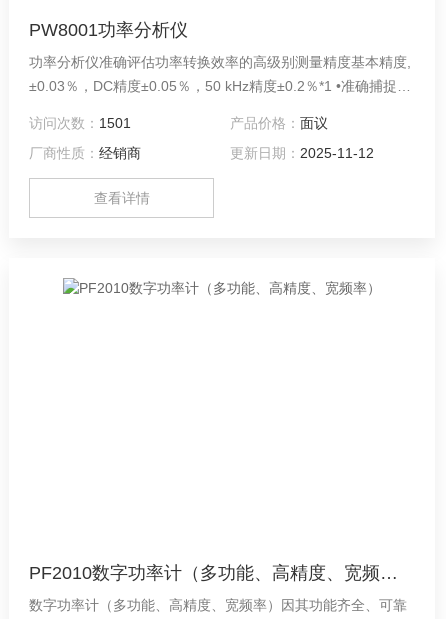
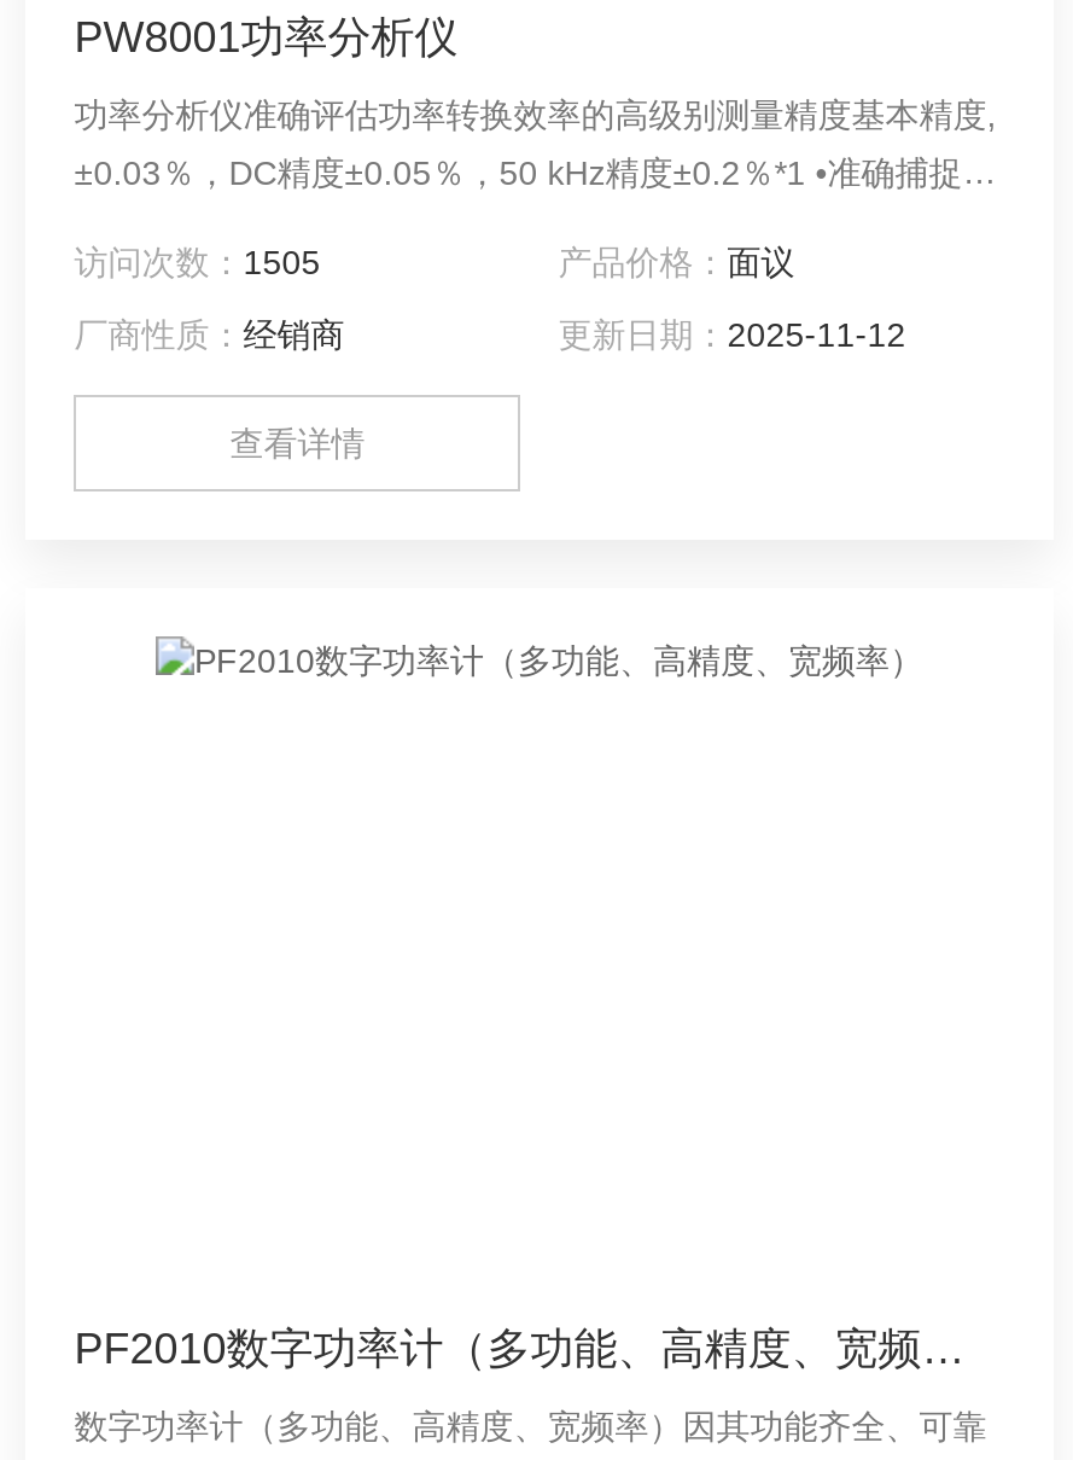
[29,114,131,130] 访问次数：1501 -> [74,242,320,280] 访问次数：1505

